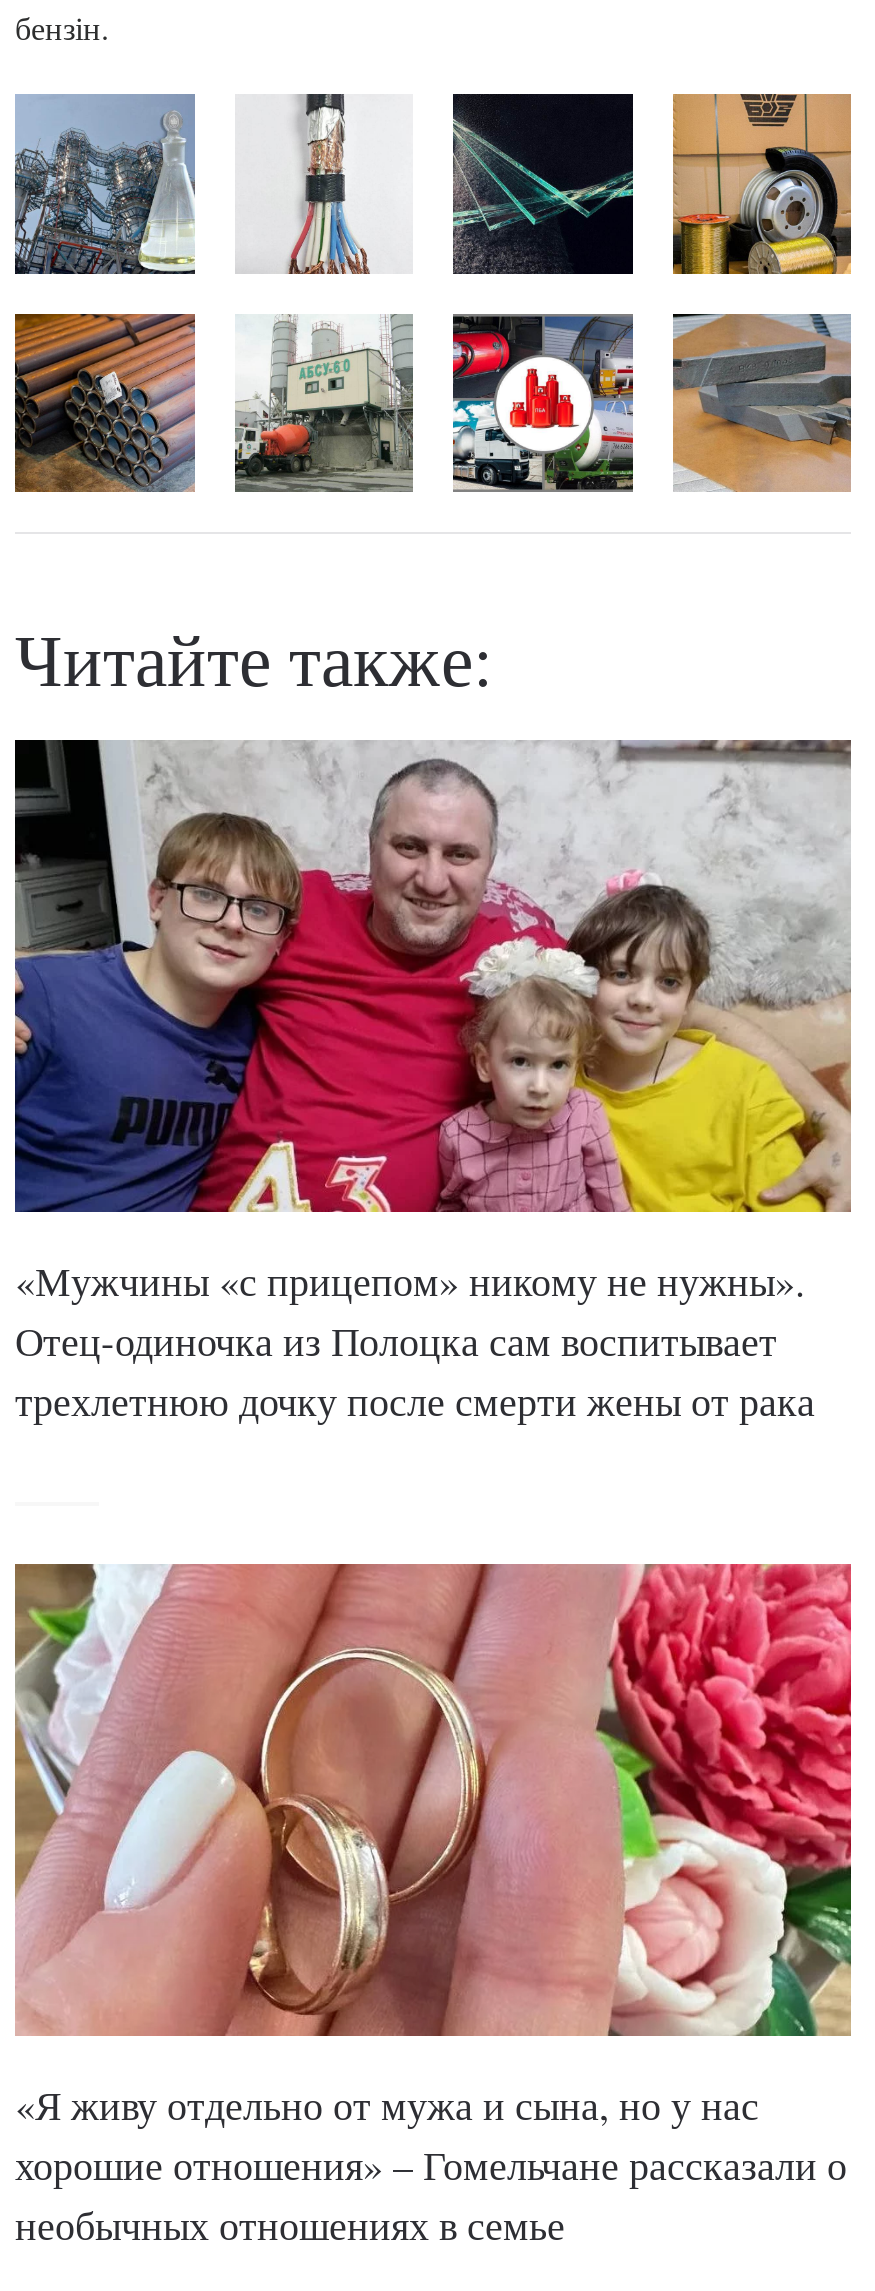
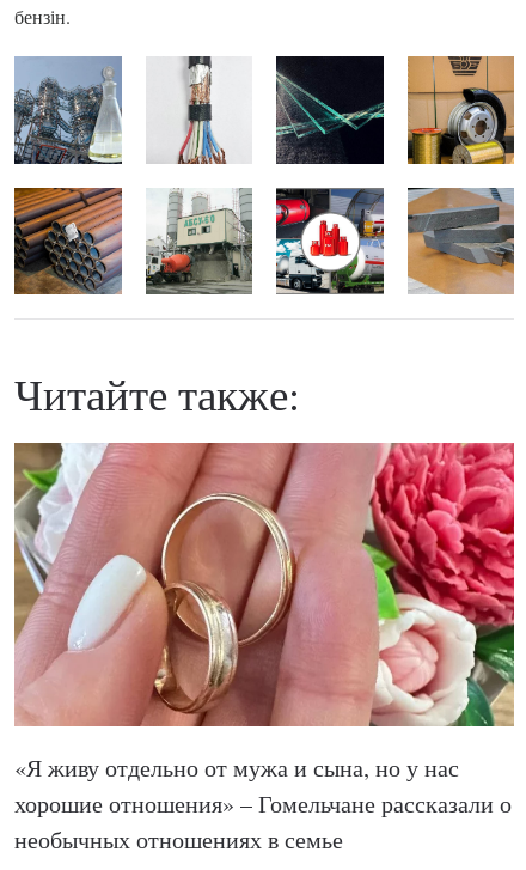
[13,738,853,1429] [image] | «Мужчины «с прицепом» никому не нужны». | Отец-одиночка из Полоцка сам воспитывает | трехлетнюю дочку после смерти жены от рака -> none

